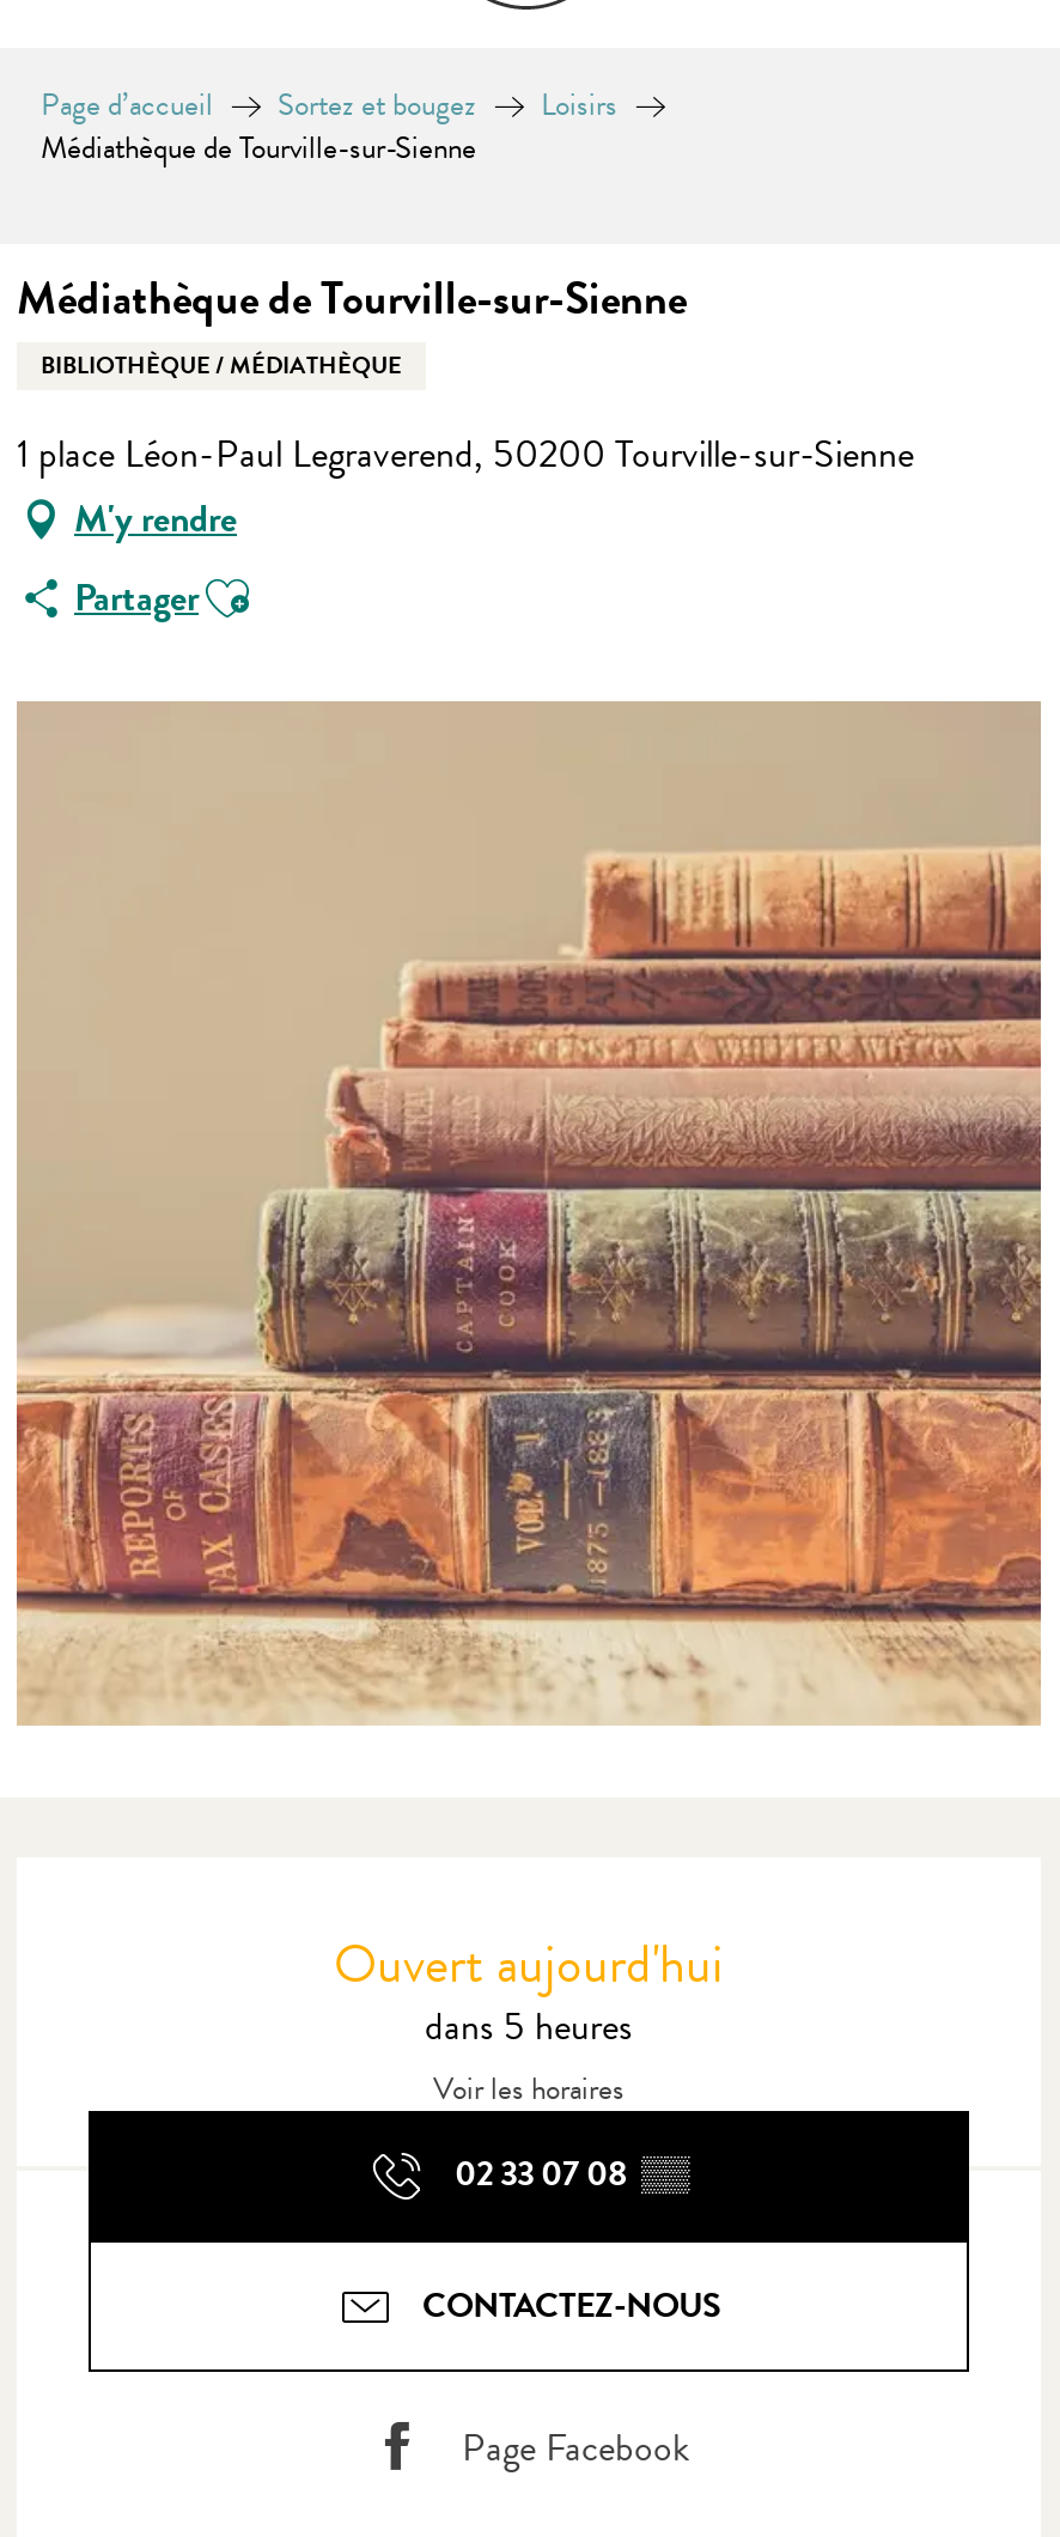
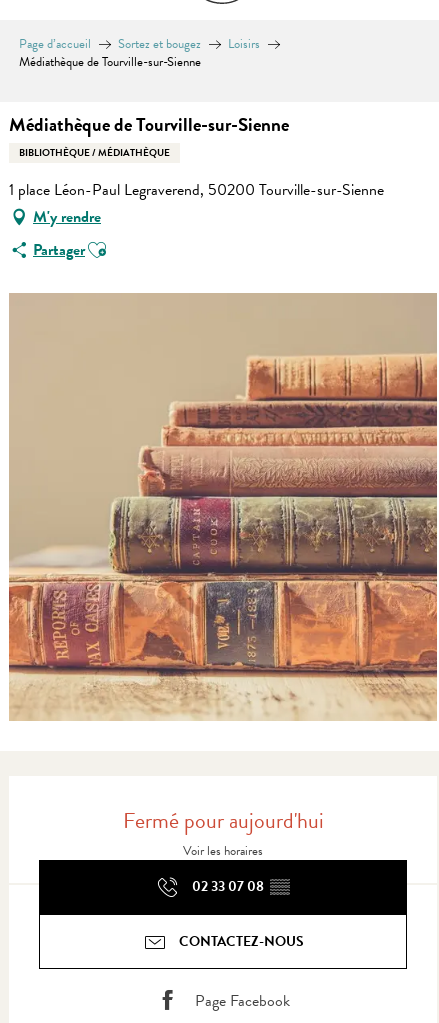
[334,1925,724,2056] Ouvert aujourd'hui | dans 5 heures -> [122,804,323,837] Fermé pour aujourd'hui

